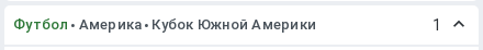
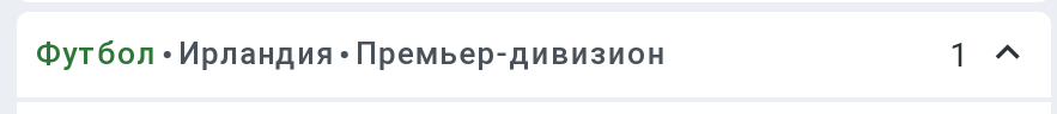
[13,16,316,33] Футбол Америка Кубок Южной Америки -> [36,36,664,71] Футбол Ирландия Премьер-дивизион

